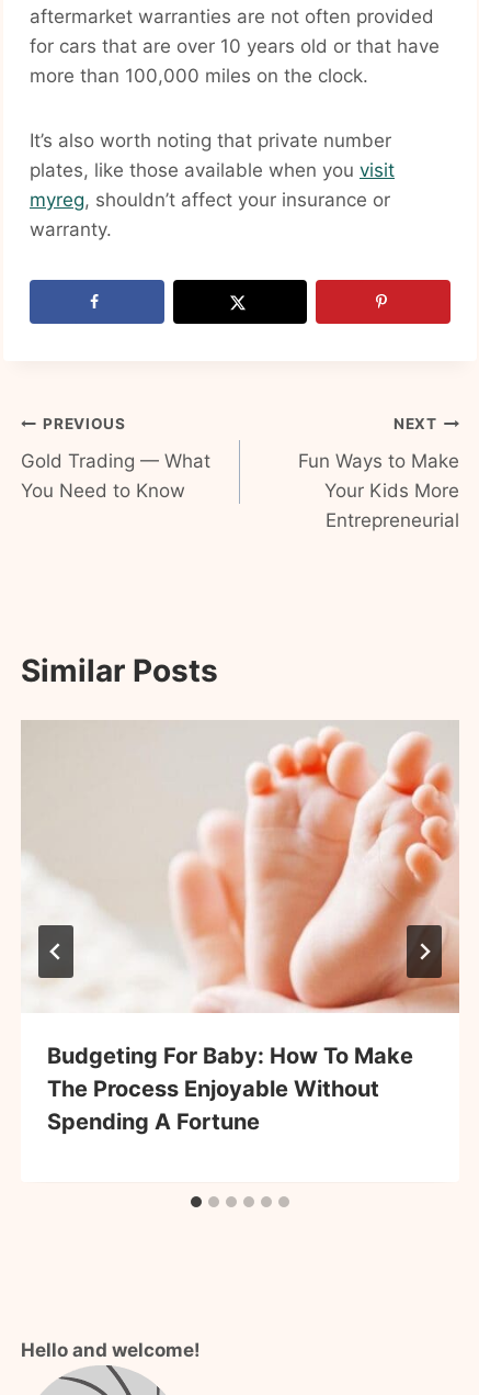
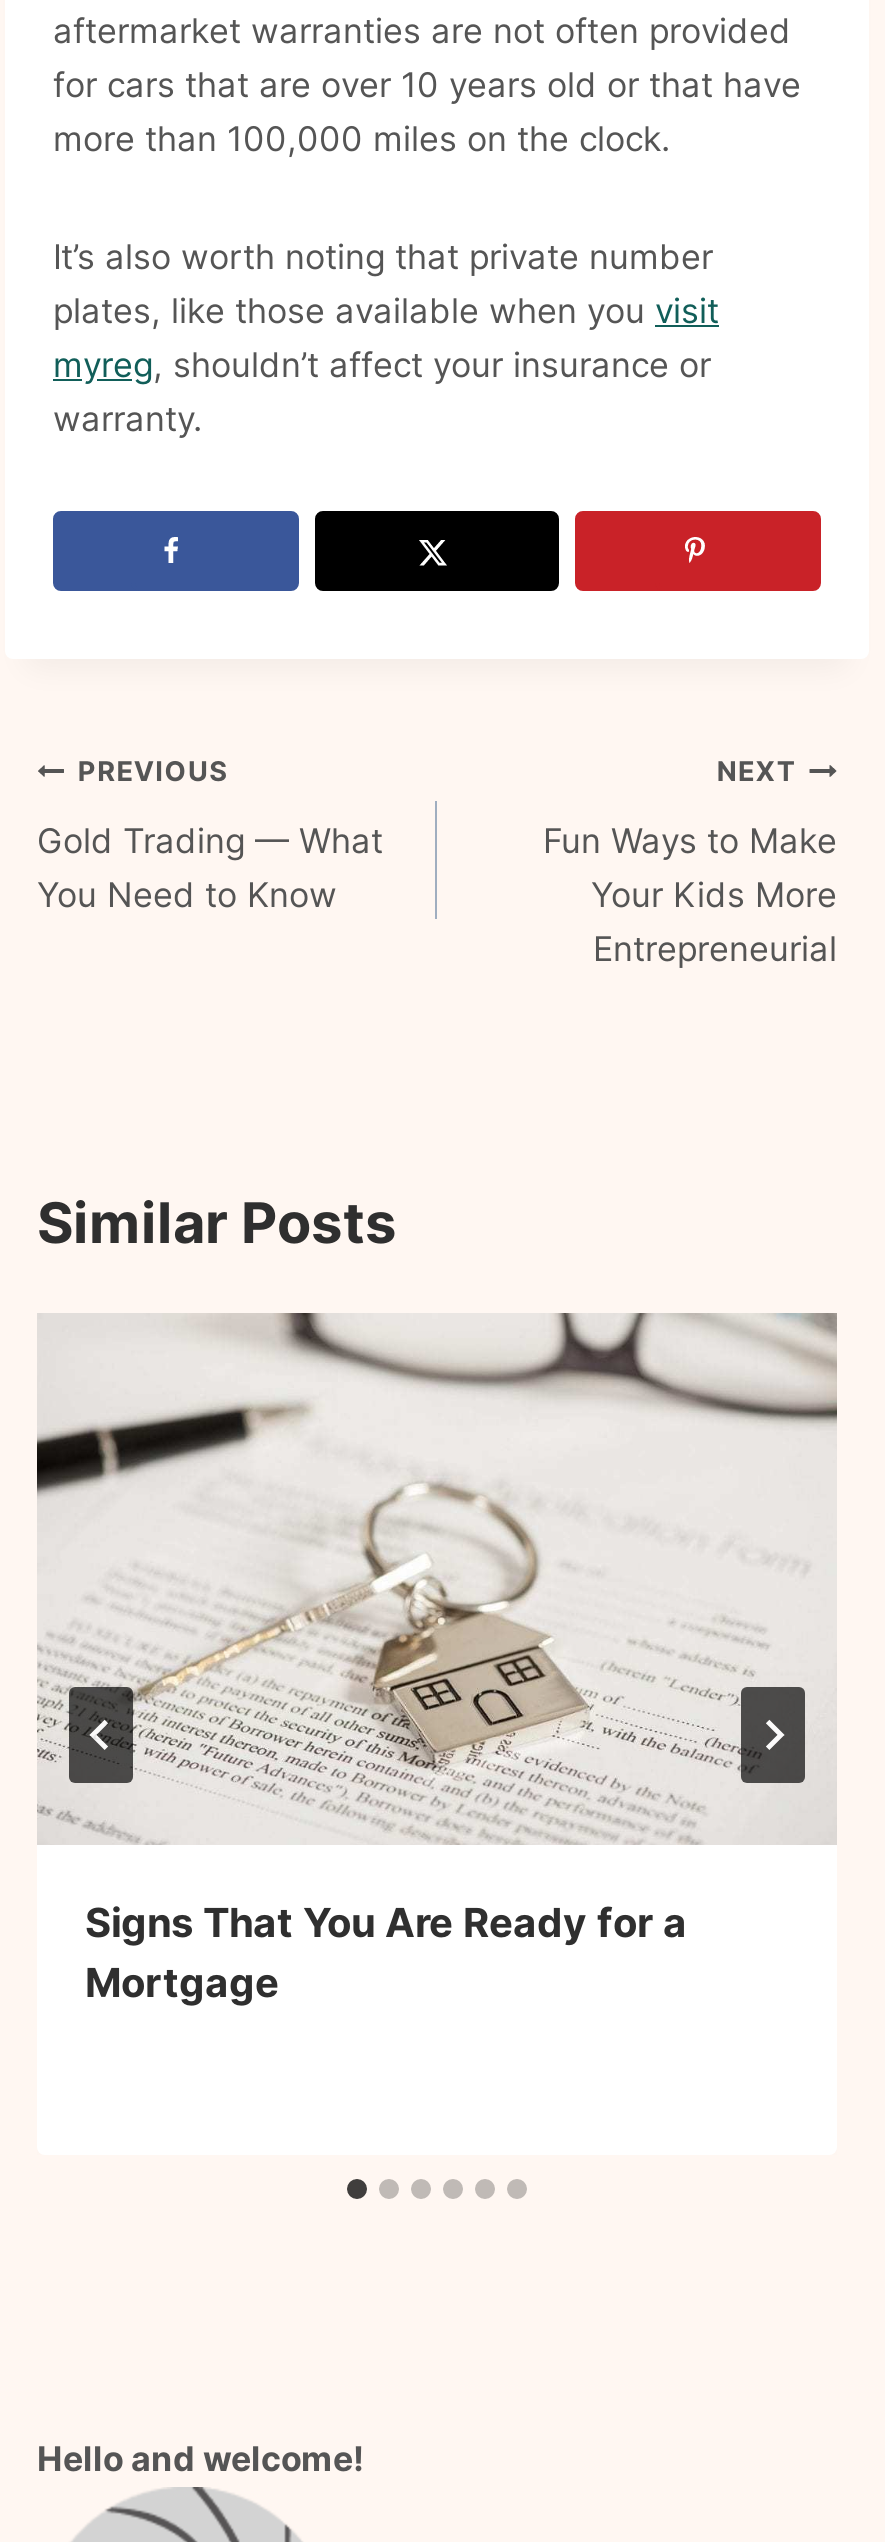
[21,721,459,1135] [image] | Budgeting For Baby: How To Make | The Process Enjoyable Without | Spending A Fortune -> [35,1312,837,2008] [image] | Signs That You Are Ready for a | Mortgage

